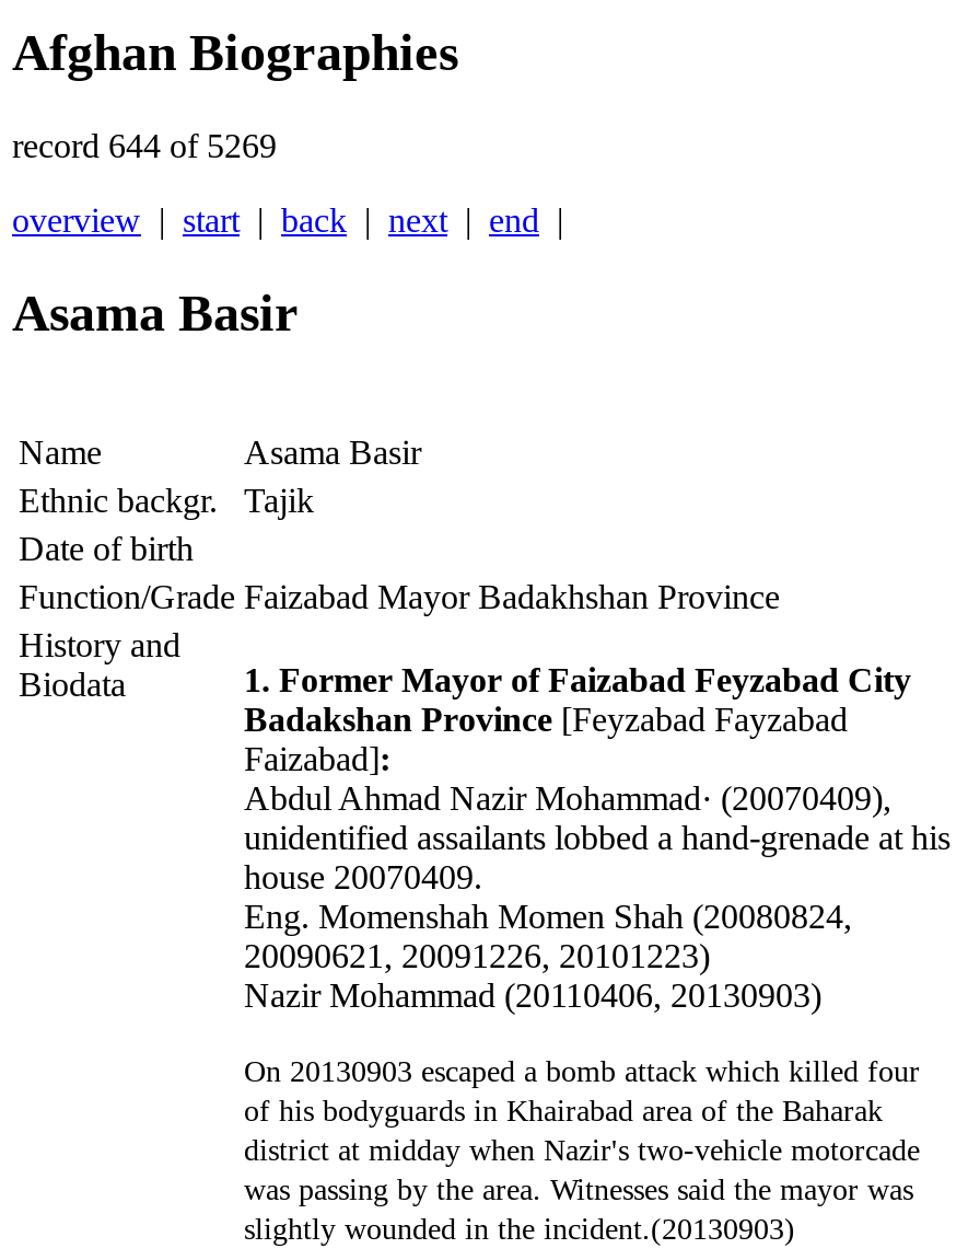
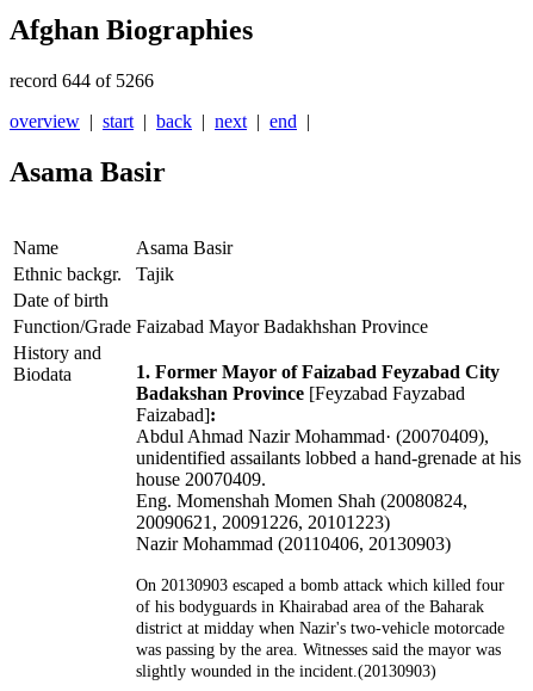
[12,127,277,165] record 644 of 5269 -> [10,71,154,91] record 644 of 5266

